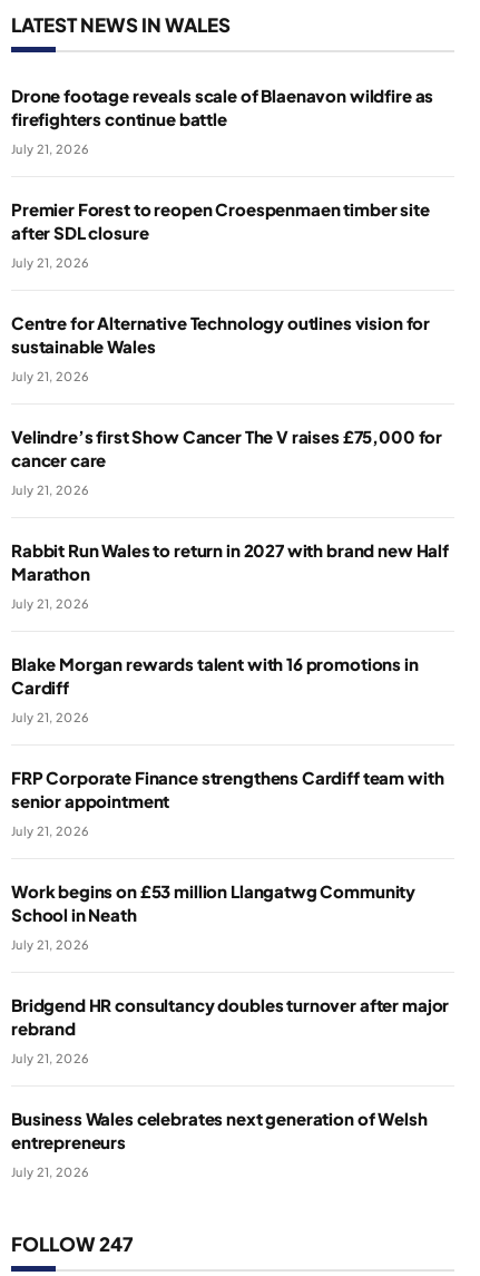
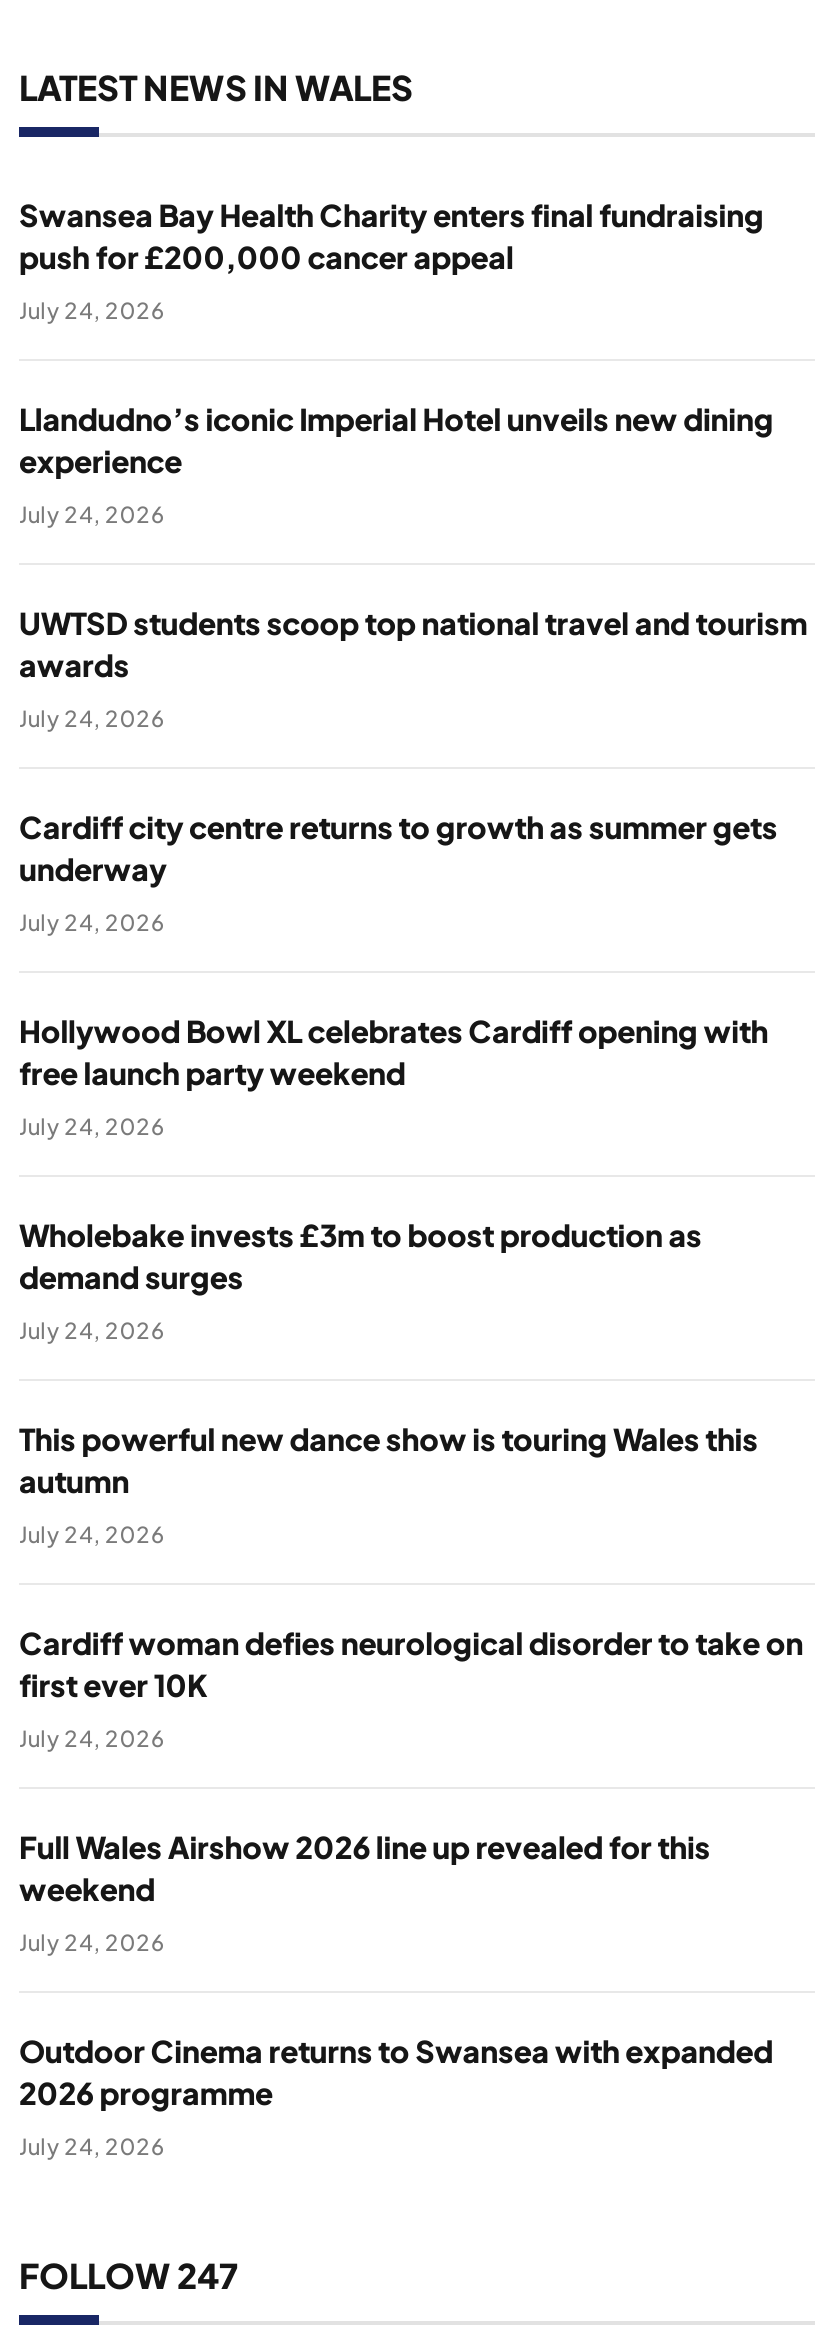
[11,85,433,129] Drone footage reveals scale of Blaenavon wildfire as | firefighters continue battle -> [19,195,764,275] Swansea Bay Health Charity enters final fundraising | push for £200,000 cancer appeal
[11,142,89,156] July 21, 2026 -> [19,297,166,323] July 24, 2026
[11,199,430,243] Premier Forest to reopen Croespenmaen timber site | after SDL closure -> [19,399,773,479] Llandudno’s iconic Imperial Hotel unveils new dining | experience
[11,255,89,270] July 21, 2026 -> [19,501,166,527] July 24, 2026
[11,312,430,357] Centre for Alternative Technology outlines vision for | sustainable Wales -> [19,603,807,683] UWTSD students scoop top national travel and tourism | awards
[11,369,89,384] July 21, 2026 -> [19,705,166,731] July 24, 2026
[11,426,442,471] Velindre’s first Show Cancer The V raises £75,000 for | cancer care -> [19,807,777,887] Cardiff city centre returns to growth as summer gets | underway
[11,483,89,497] July 21, 2026 -> [19,909,166,935] July 24, 2026
[11,540,449,584] Rabbit Run Wales to return in 2027 with brand new Half | Marathon -> [19,1011,768,1091] Hollywood Bowl XL celebrates Cardiff opening with | free launch party weekend
[11,596,89,611] July 21, 2026 -> [19,1113,166,1139] July 24, 2026
[11,653,418,698] Blake Morgan rewards talent with 16 promotions in | Cardiff -> [19,1215,702,1295] Wholebake invests £3m to boost production as | demand surges
[11,710,89,725] July 21, 2026 -> [19,1317,166,1343] July 24, 2026
[11,767,444,812] FRP Corporate Finance strengthens Cardiff team with | senior appointment -> [19,1419,758,1499] This powerful new dance show is touring Wales this | autumn
[11,824,89,838] July 21, 2026 -> [19,1521,166,1547] July 24, 2026
[11,881,416,925] Work begins on £53 million Llangatwg Community | School in Neath -> [19,1623,803,1703] Cardiff woman defies neurological disorder to take on | first ever 10K
[11,937,89,952] July 21, 2026 -> [19,1725,166,1751] July 24, 2026
[11,994,449,1039] Bridgend HR consultancy doubles turnover after major | rebrand -> [19,1827,710,1907] Full Wales Airshow 2026 line up revealed for this | weekend
[11,1051,89,1066] July 21, 2026 -> [19,1929,166,1955] July 24, 2026
[11,1108,427,1153] Business Wales celebrates next generation of Welsh | entrepreneurs -> [19,2031,773,2111] Outdoor Cinema returns to Swansea with expanded | 2026 programme
[11,1165,89,1179] July 21, 2026 -> [19,2133,166,2159] July 24, 2026

